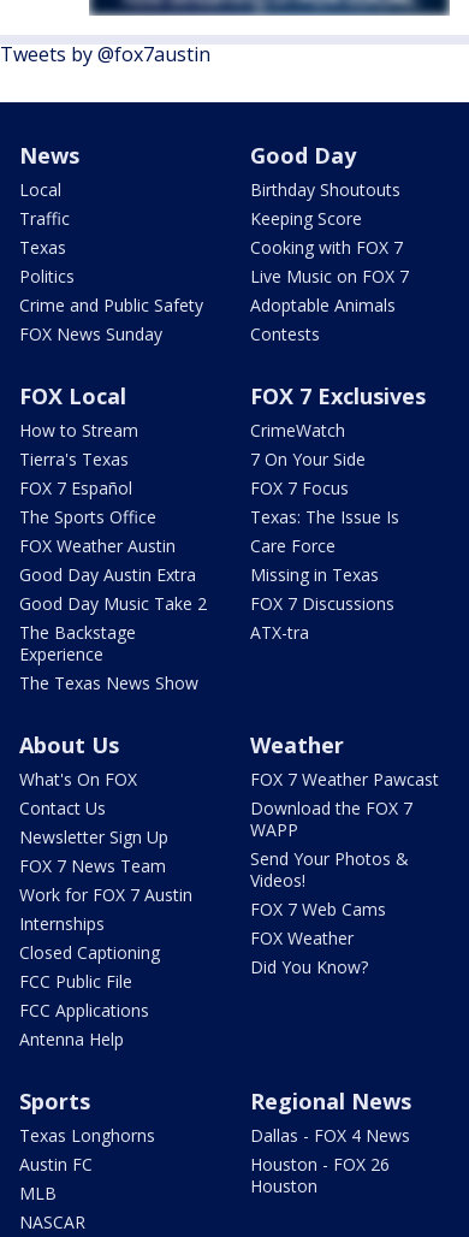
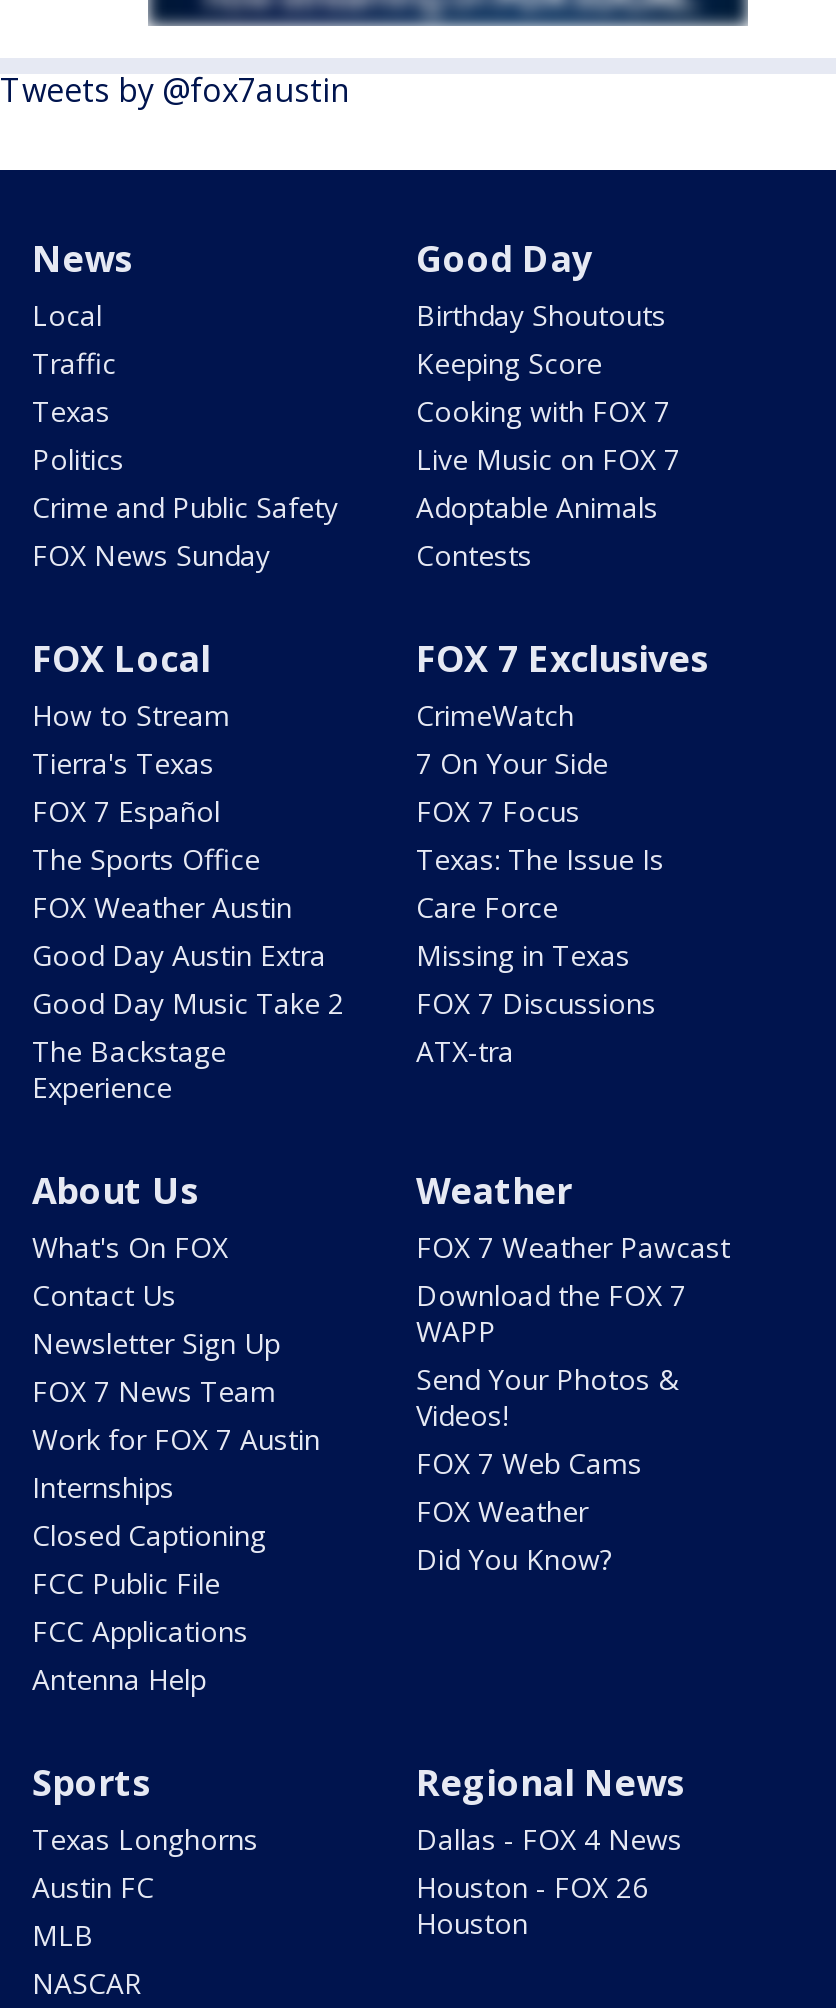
[19,672,198,695] The Texas News Show -> none

